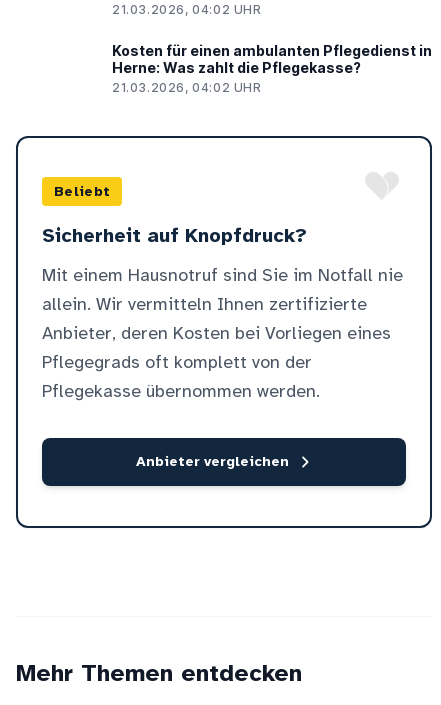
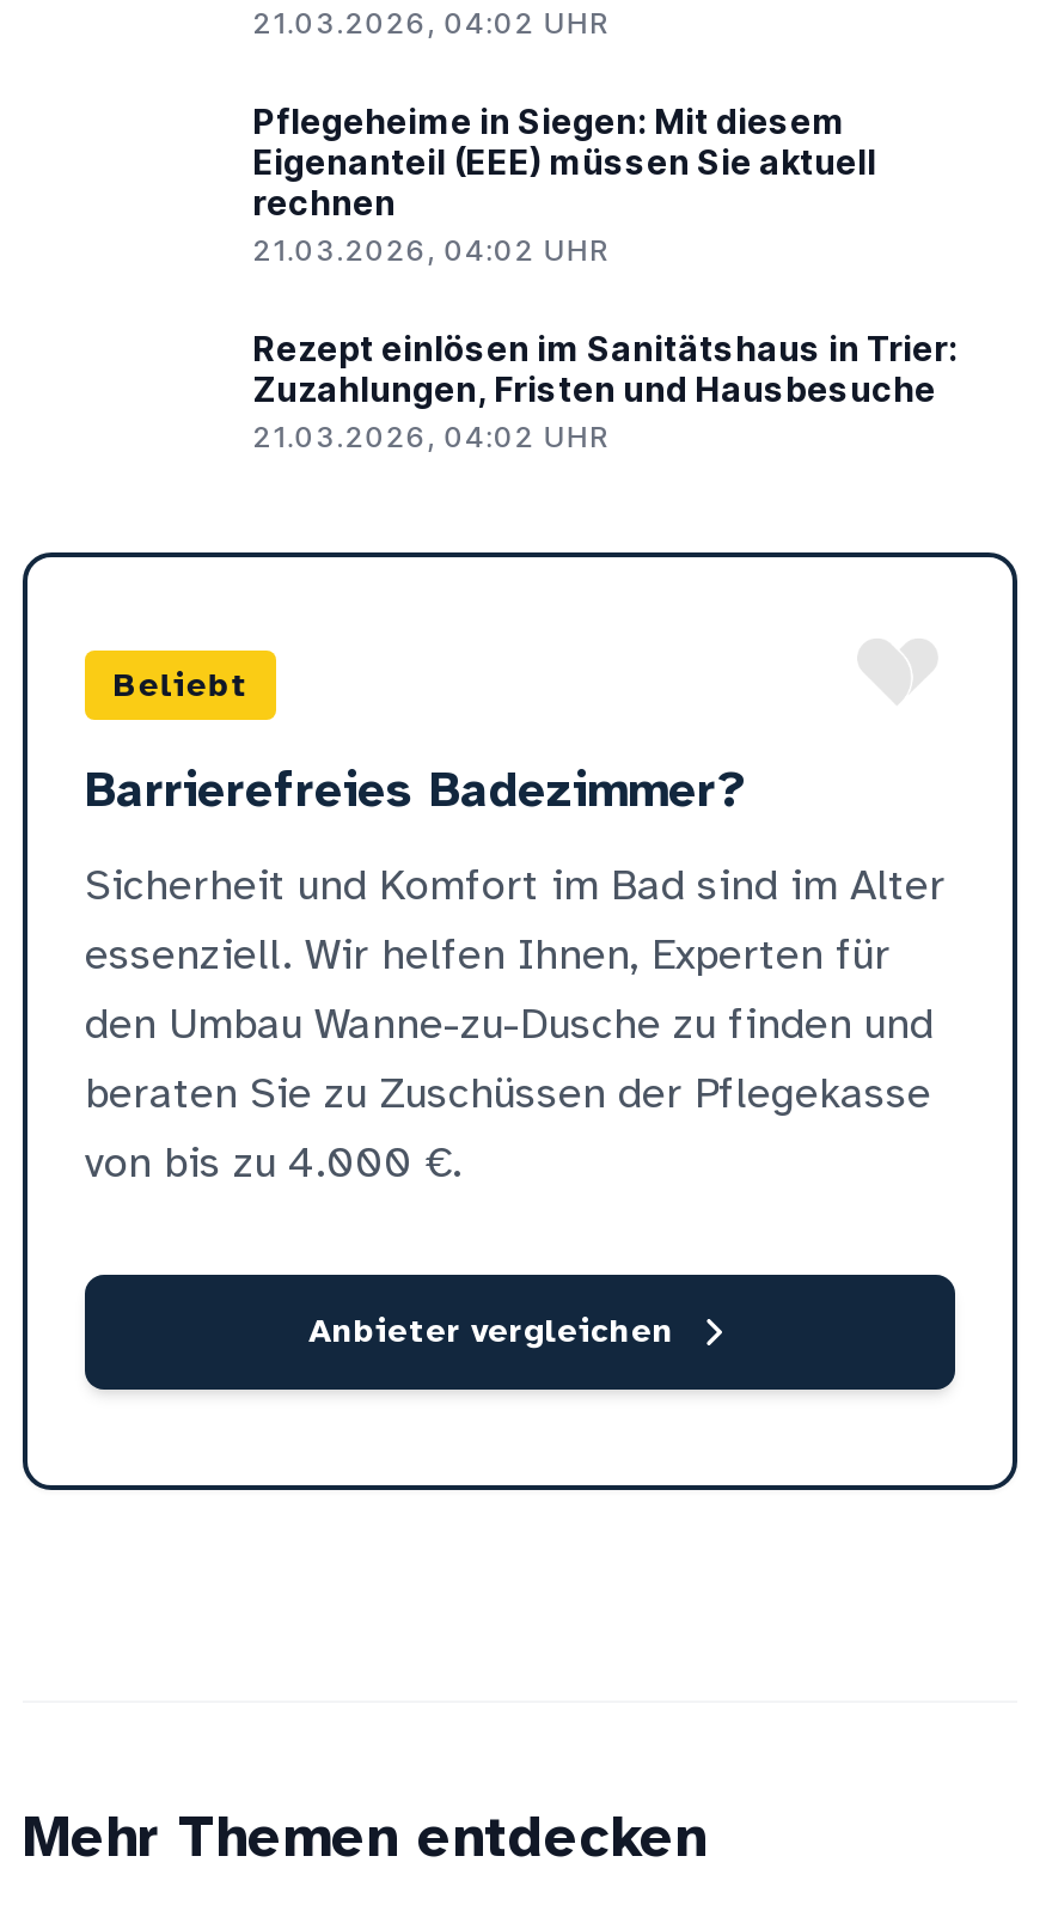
[112,42,432,76] Kosten für einen ambulanten Pflegedienst in | Herne: Was zahlt die Pflegekasse? -> [252,101,958,410] Pflegeheime in Siegen: Mit diesem | Eigenanteil (EEE) müssen Sie aktuell | rechnen | 21.03.2026, 04:02 UHR | Rezept einlösen im Sanitätshaus in Trier: | Zuzahlungen, Fristen und Hausbesuche
[42,223,307,248] Sicherheit auf Knopfdruck? -> [85,762,745,821] Barrierefreies Badezimmer?
[42,264,403,402] Mit einem Hausnotruf sind Sie im Notfall nie | allein. Wir vermitteln Ihnen zertifizierte | Anbieter, deren Kosten bei Vorliegen eines | Pflegegrads oft komplett von der | Pflegekasse übernommen werden. -> [85,860,946,1190] Sicherheit und Komfort im Bad sind im Alter | essenziell. Wir helfen Ihnen, Experten für | den Umbau Wanne-zu-Dusche zu finden und | beraten Sie zu Zuschüssen der Pflegekasse | von bis zu 4.000 €.

